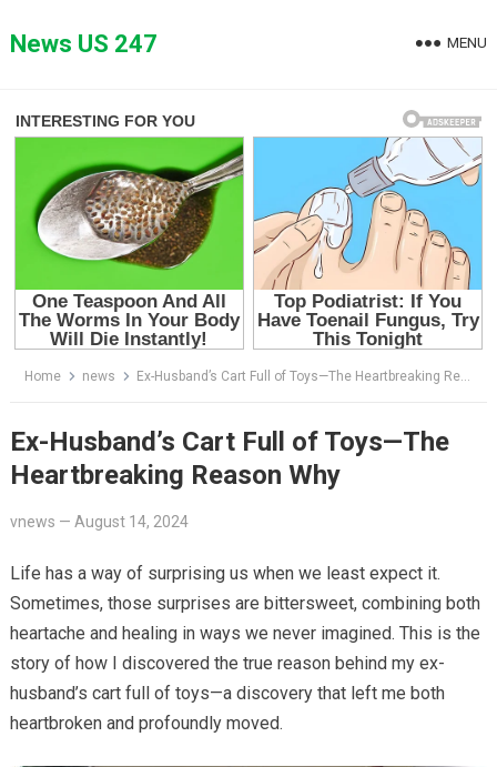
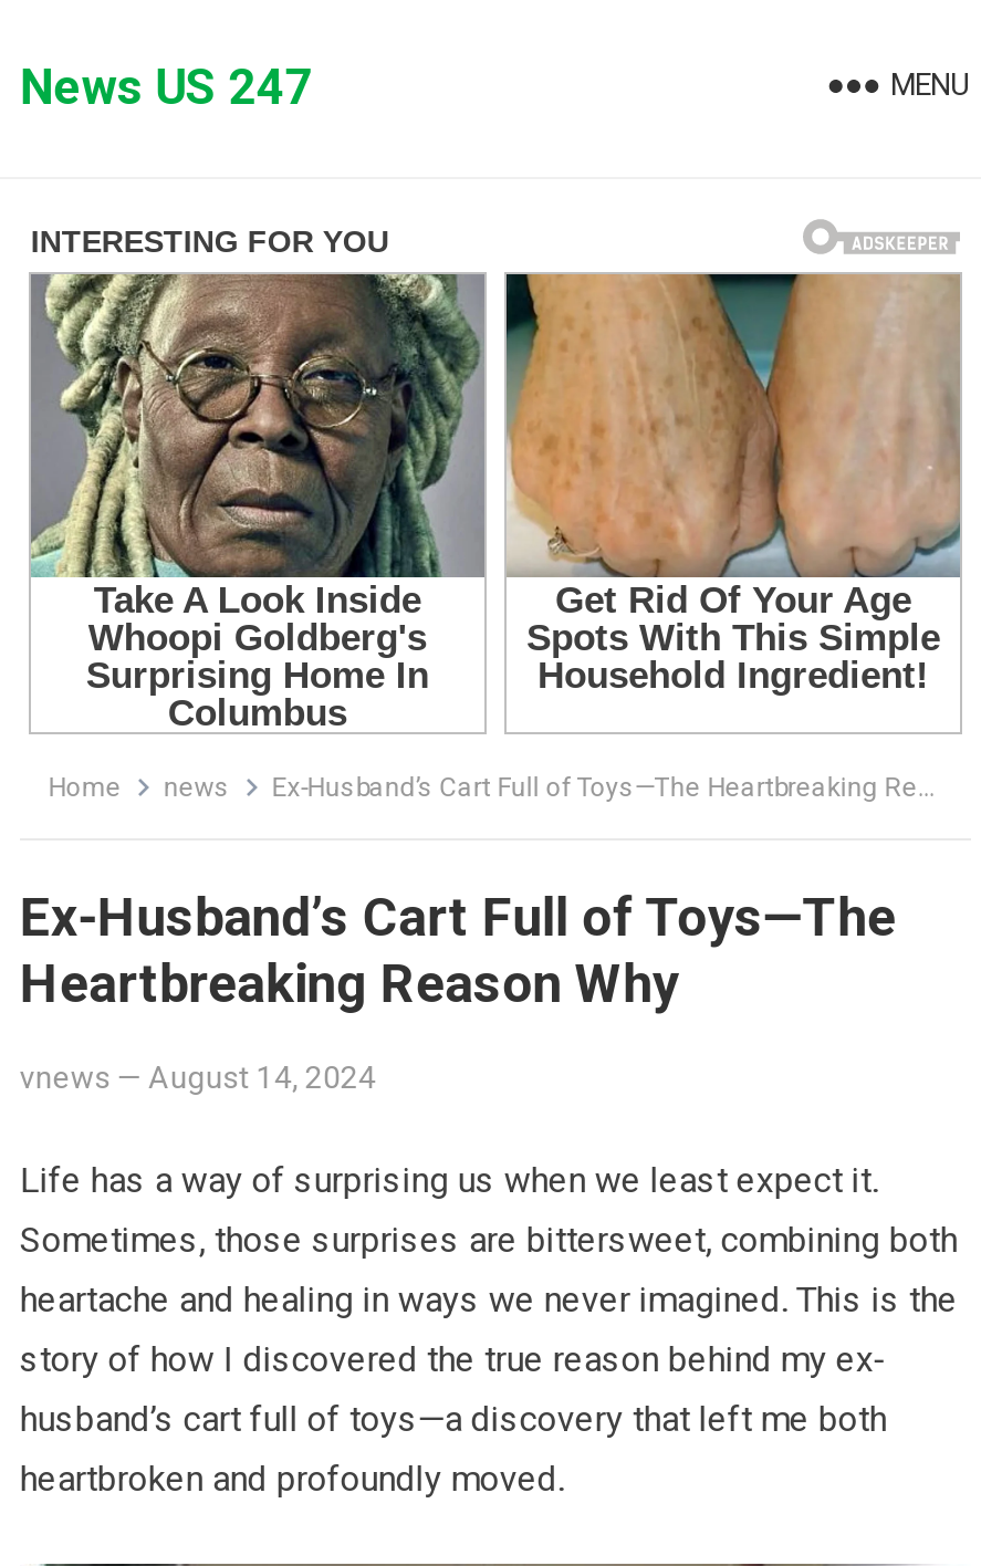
[16,137,244,350] [image] -> [29,272,487,728] [image]
[253,137,483,350] [image] -> [504,272,962,697] [image]

